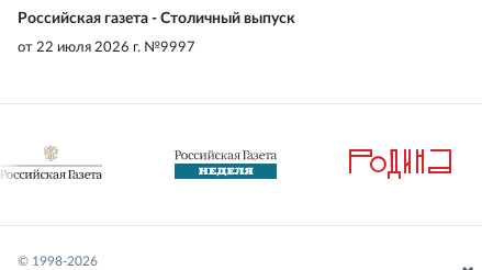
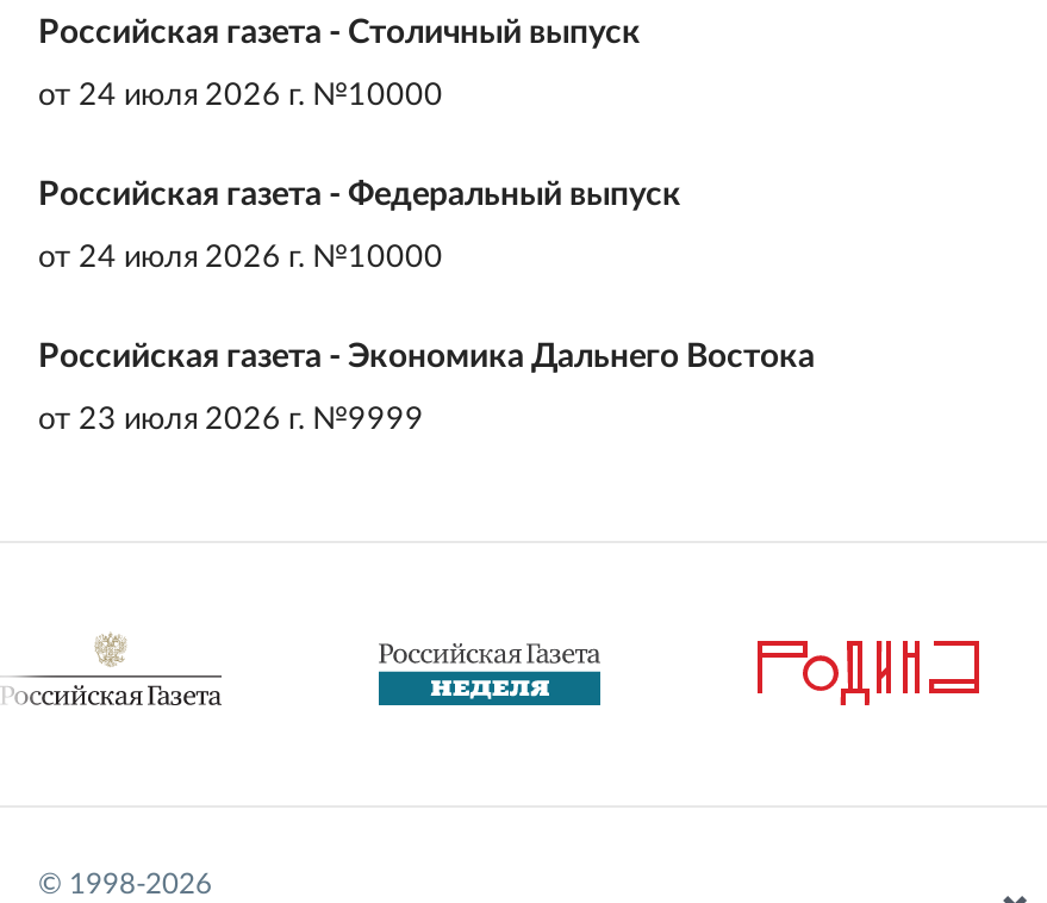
[18,40,195,54] от 22 июля 2026 г. №9997 -> [38,80,815,435] от 24 июля 2026 г. №10000 | Российская газета - Федеральный выпуск | от 24 июля 2026 г. №10000 | Российская газета - Экономика Дальнего Востока | от 23 июля 2026 г. №9999

